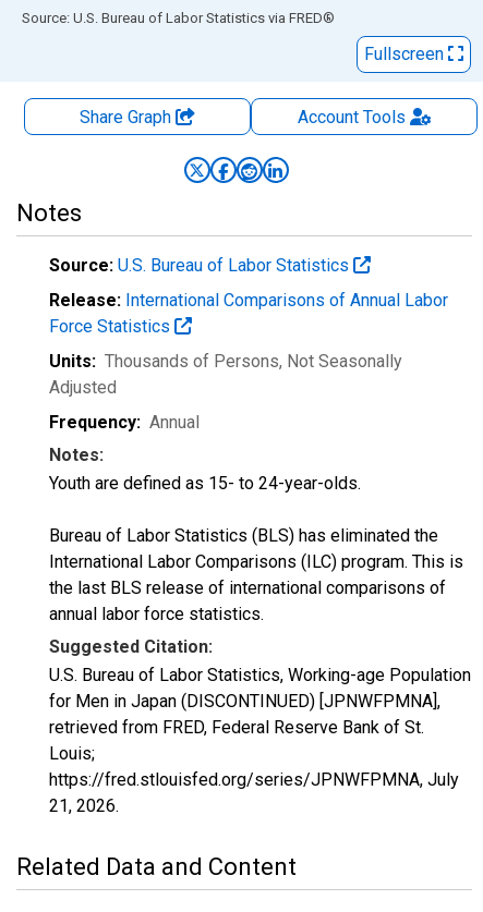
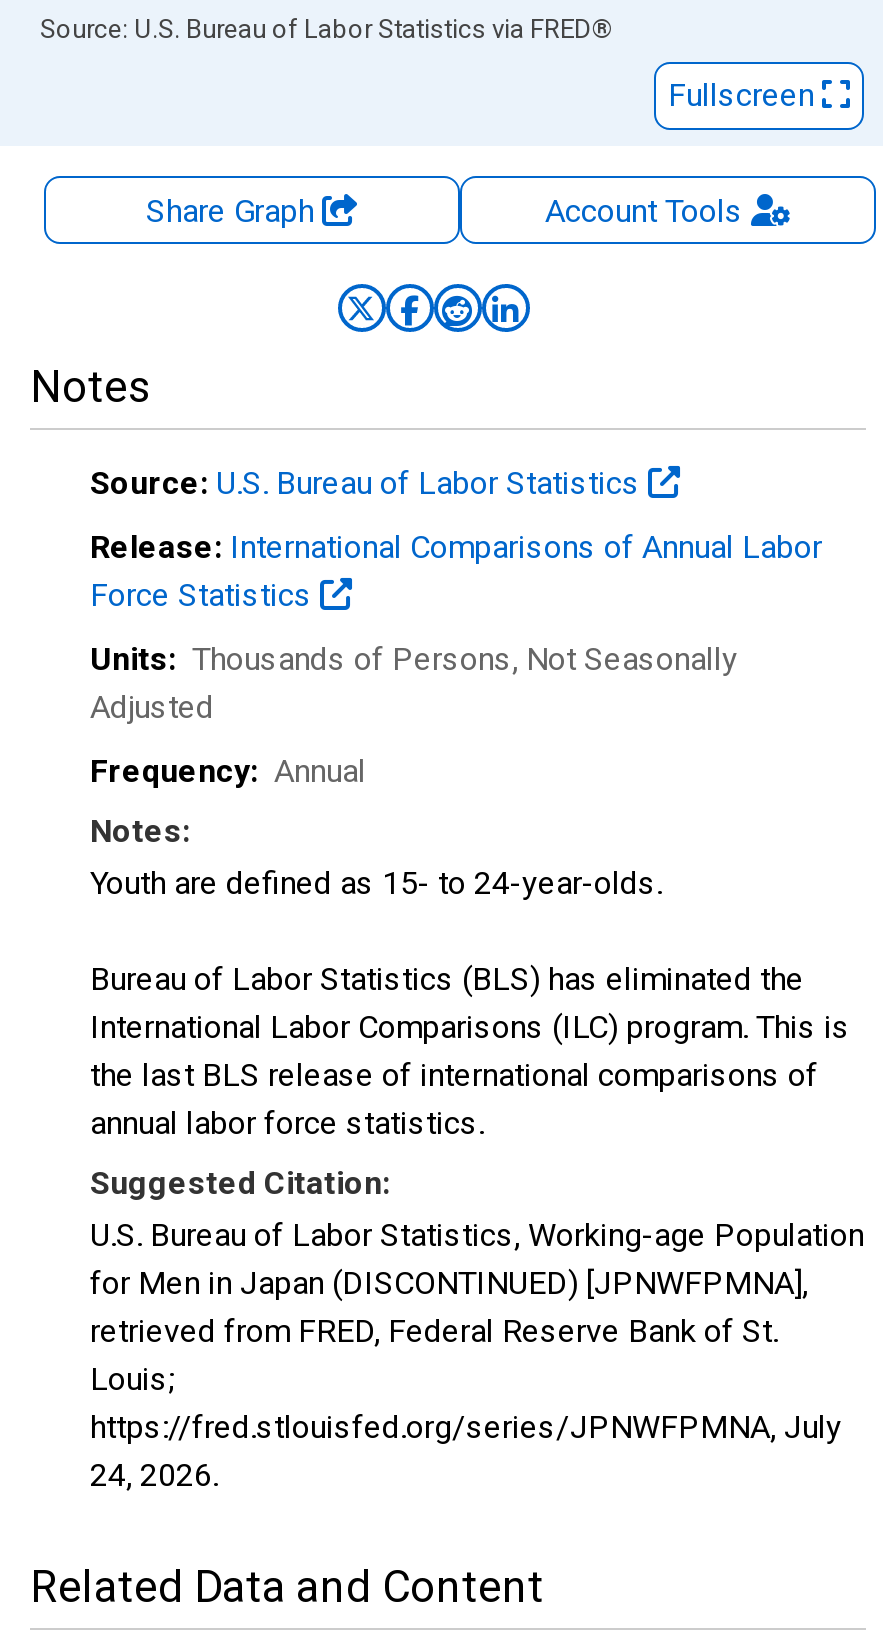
[49,795,119,816] 21, 2026. -> [90,1456,218,1494] 24, 2026.

